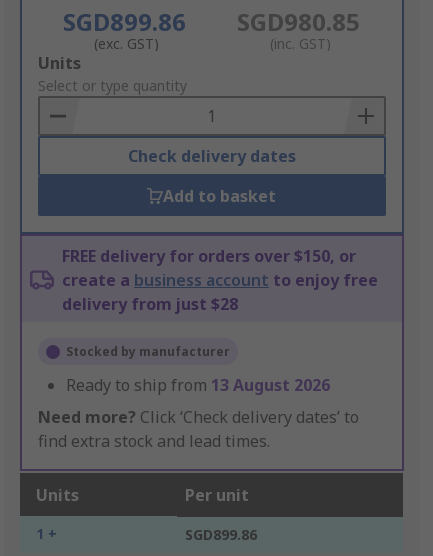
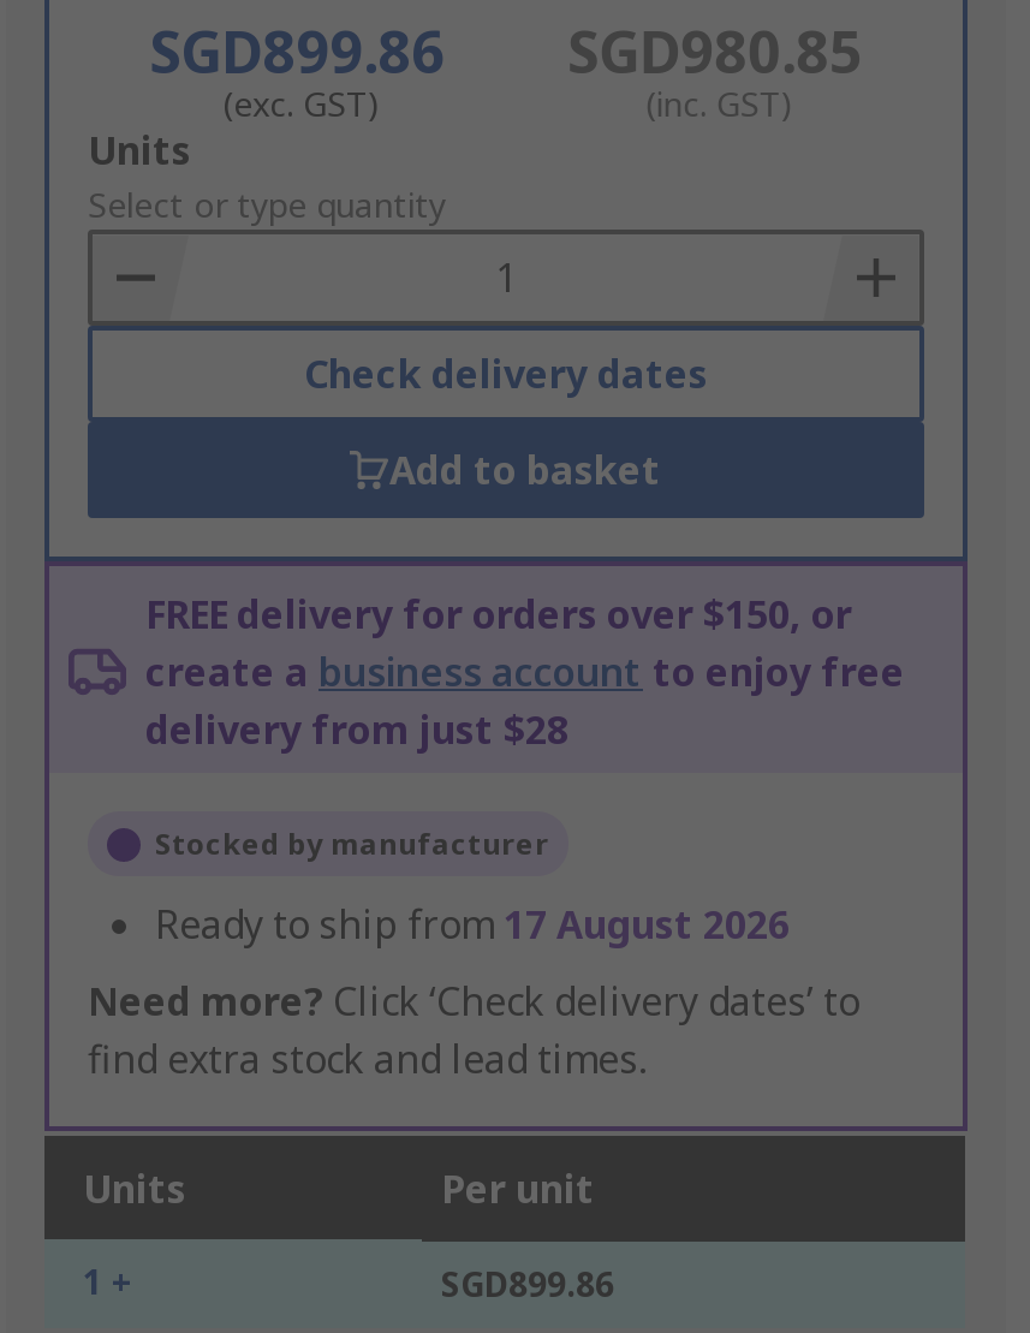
[66,374,330,396] Ready to ship from 13 August 2026 -> [155,899,790,952] Ready to ship from 17 August 2026

